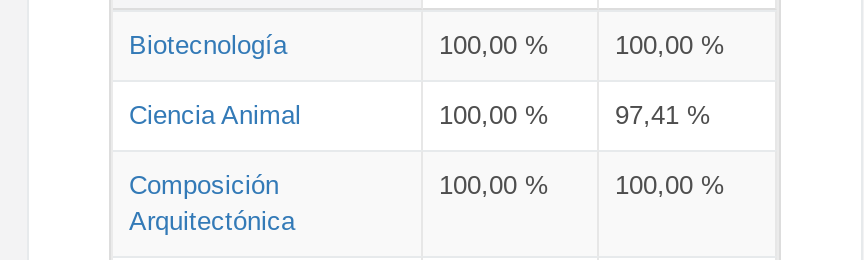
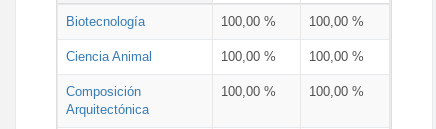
[615,99,711,129] 97,41 % -> [309,48,364,63] 100,00 %

